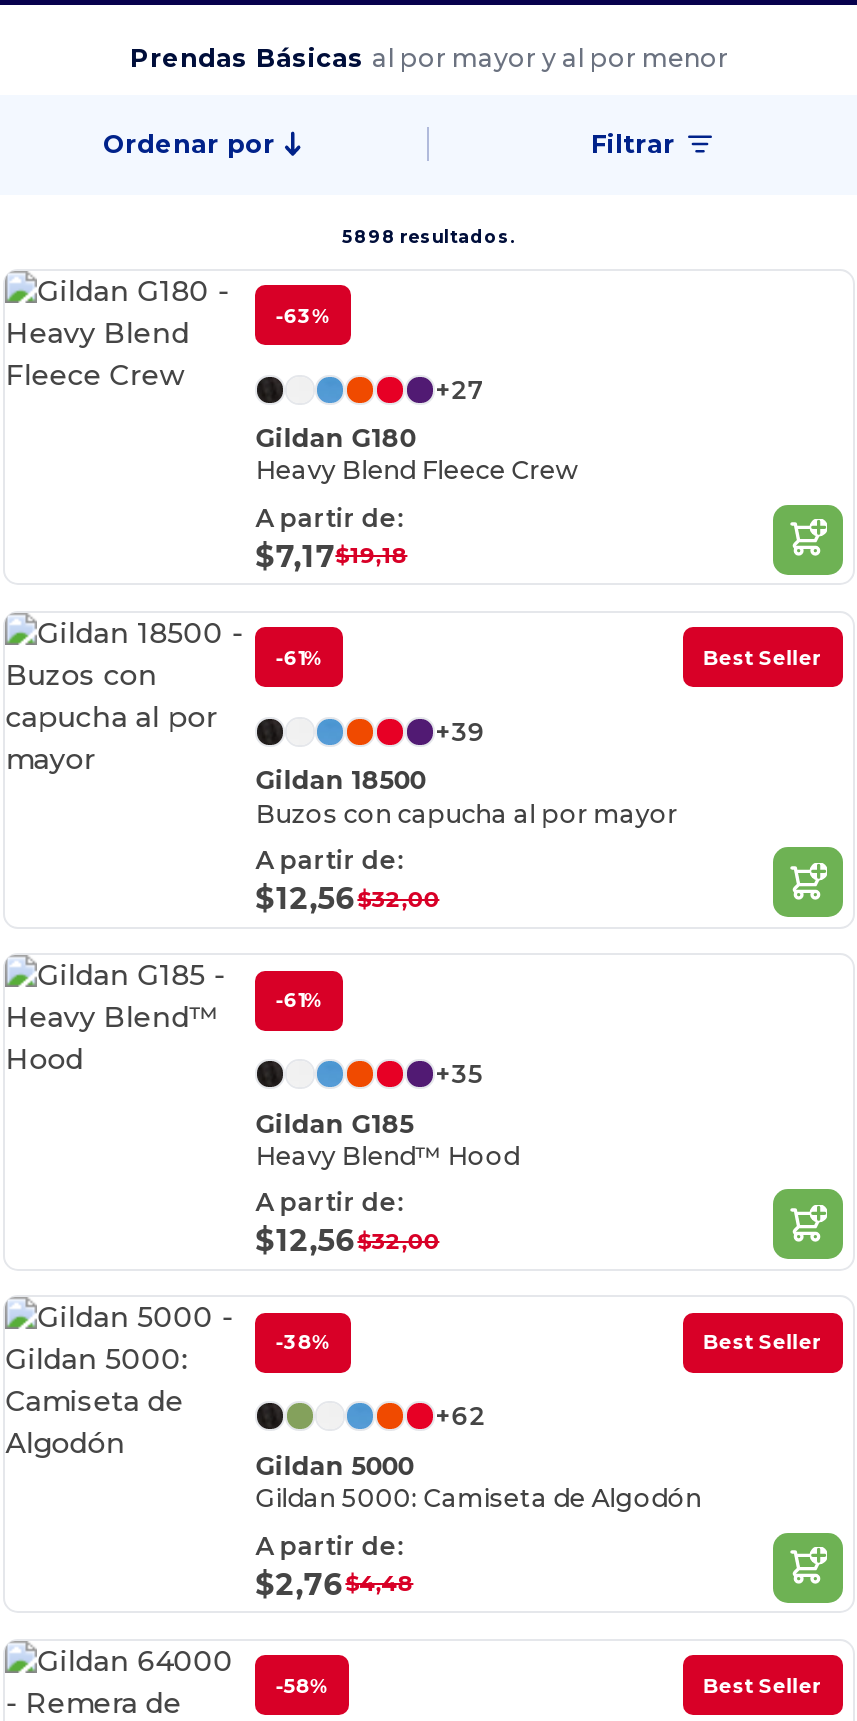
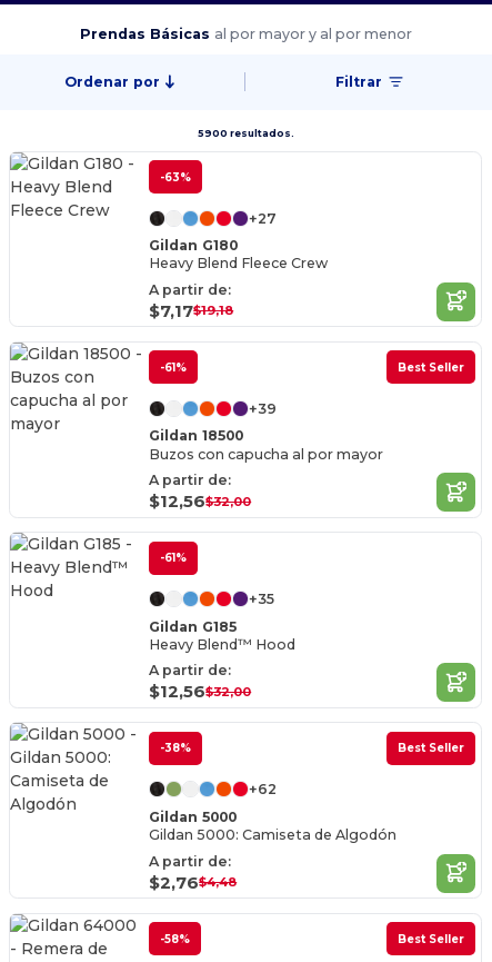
[342,226,516,246] 5898 resultados. -> [197,127,294,138] 5900 resultados.

